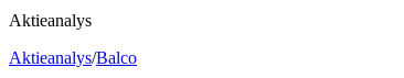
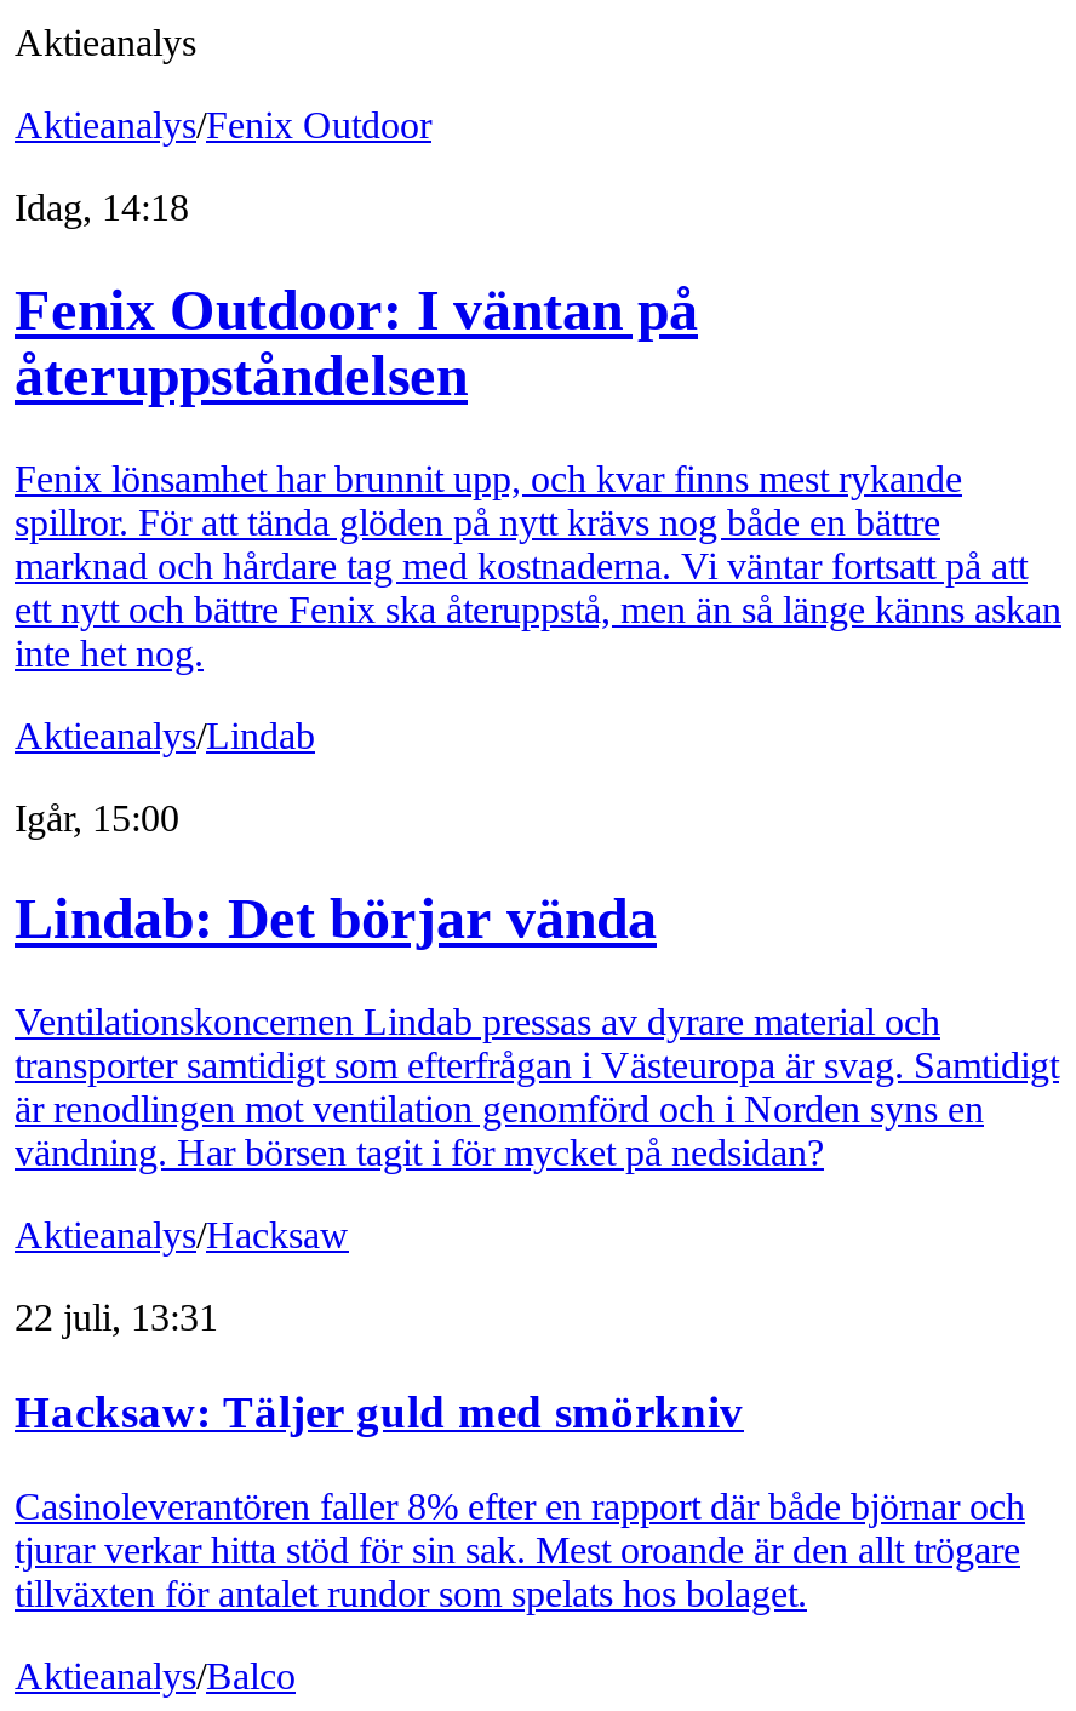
none -> [15,103,1061,1613] Aktieanalys/Fenix Outdoor | Idag, 14:18 | Fenix Outdoor: I väntan på | återuppståndelsen | Fenix lönsamhet har brunnit upp, och kvar finns mest rykande | spillror. För att tända glöden på nytt krävs nog både en bättre | marknad och hårdare tag med kostnaderna. Vi väntar fortsatt på att | ett nytt och bättre Fenix ska återuppstå, men än så länge känns askan | inte het nog. | Aktieanalys/Lindab | Igår, 15:00 | Lindab: Det börjar vända | Ventilationskoncernen Lindab pressas av dyrare material och | transporter samtidigt som efterfrågan i Västeuropa är svag. Samtidigt | är renodlingen mot ventilation genomförd och i Norden syns en | vändning. Har börsen tagit i för mycket på nedsidan? | Aktieanalys/Hacksaw | 22 juli, 13:31 | Hacksaw: Täljer guld med smörkniv | Casinoleverantören faller 8% efter en rapport där både björnar och | tjurar verkar hitta stöd för sin sak. Mest oroande är den allt trögare | tillväxten för antalet rundor som spelats hos bolaget.

